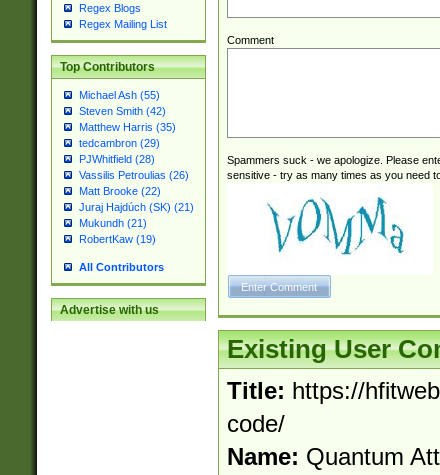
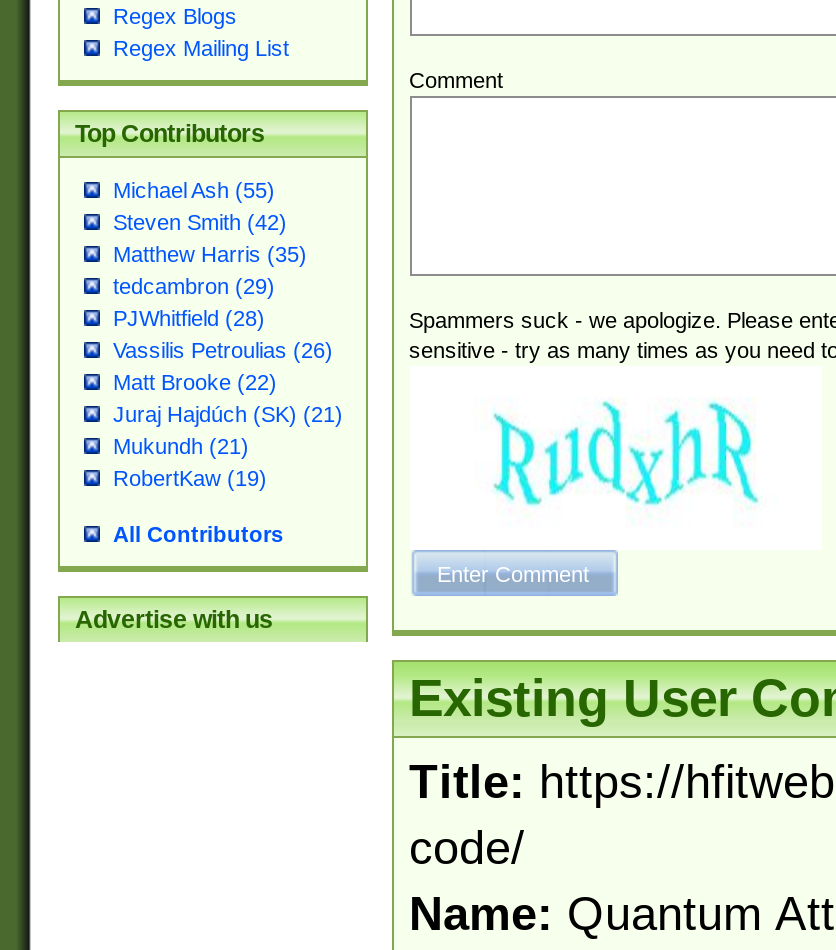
[267,196,405,256] [image] -> [492,394,764,510] [image]

